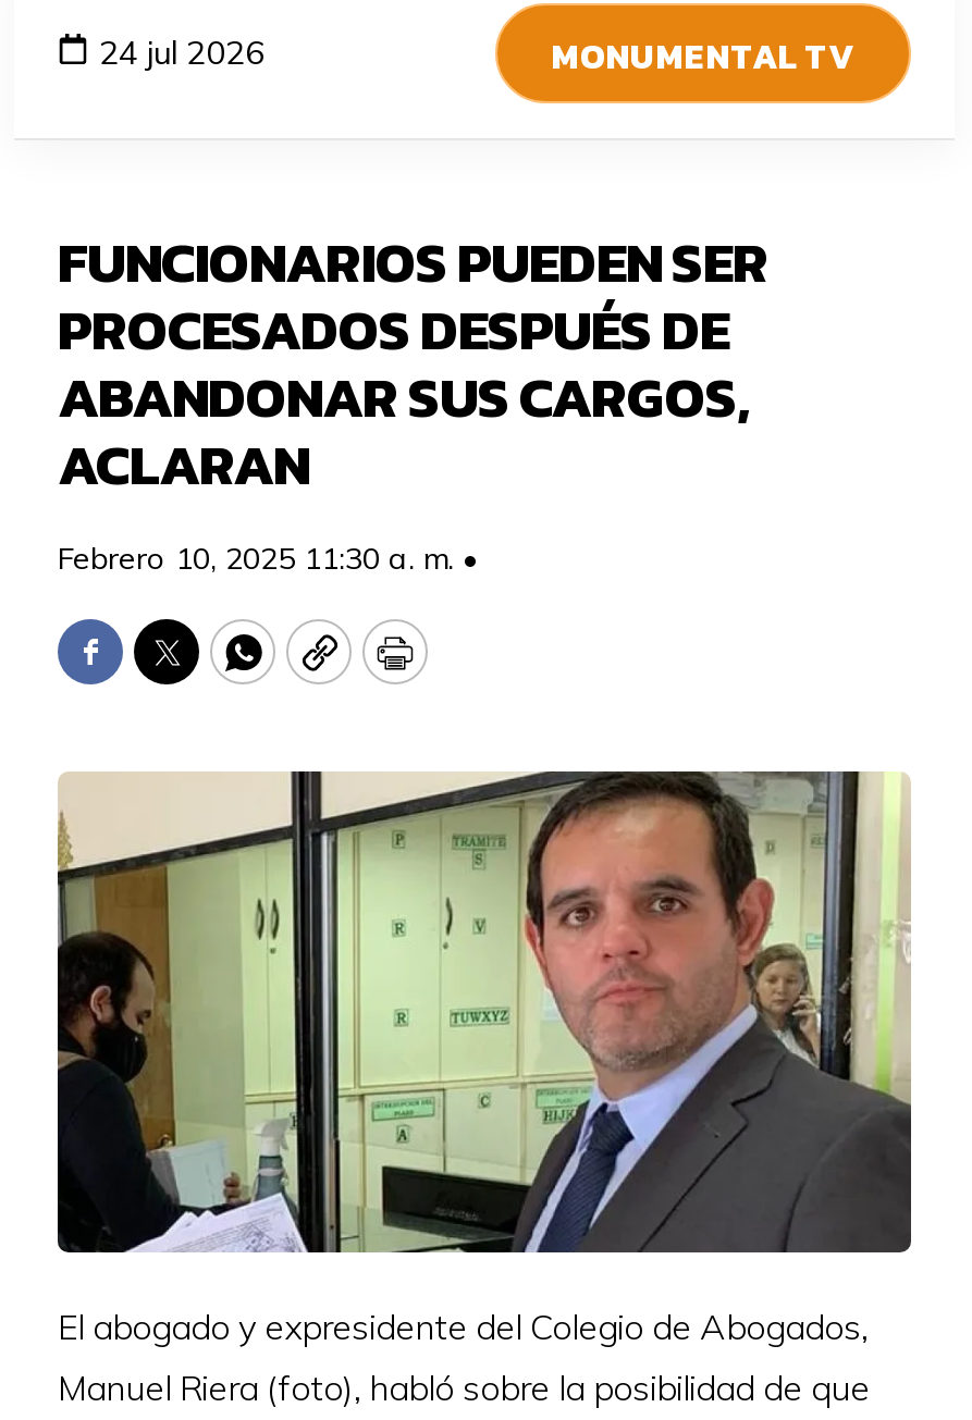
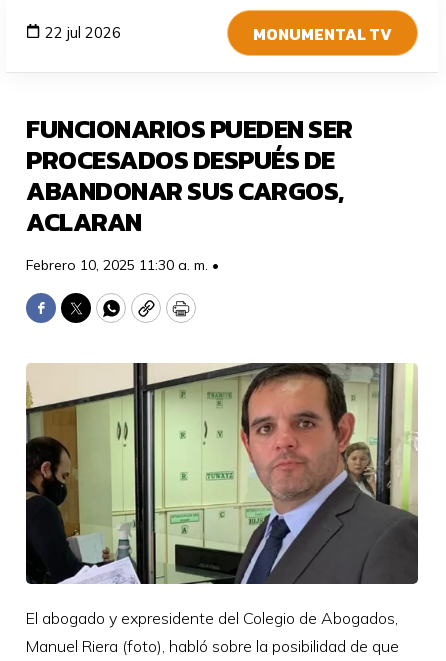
[99,31,264,72] 24 jul 2026 -> [45,23,121,42] 22 jul 2026

